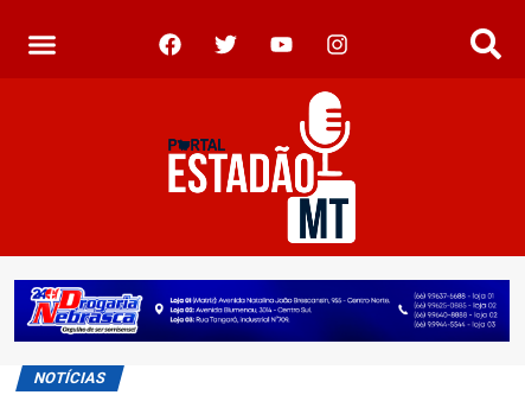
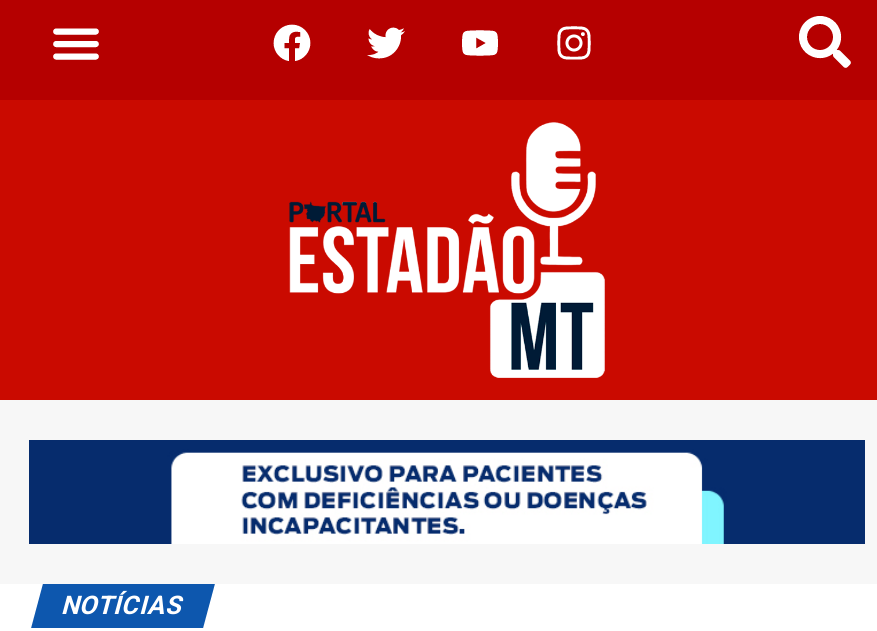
[14,279,510,343] [image] -> [29,438,865,546] [image]

